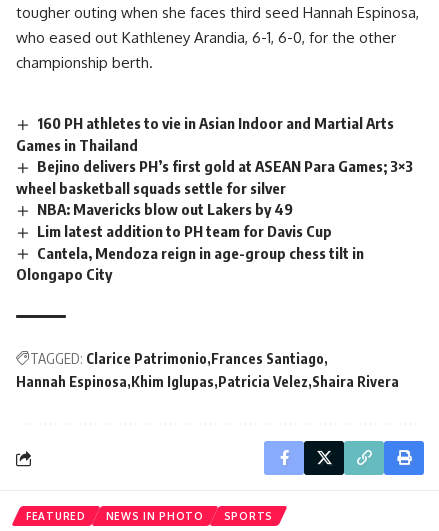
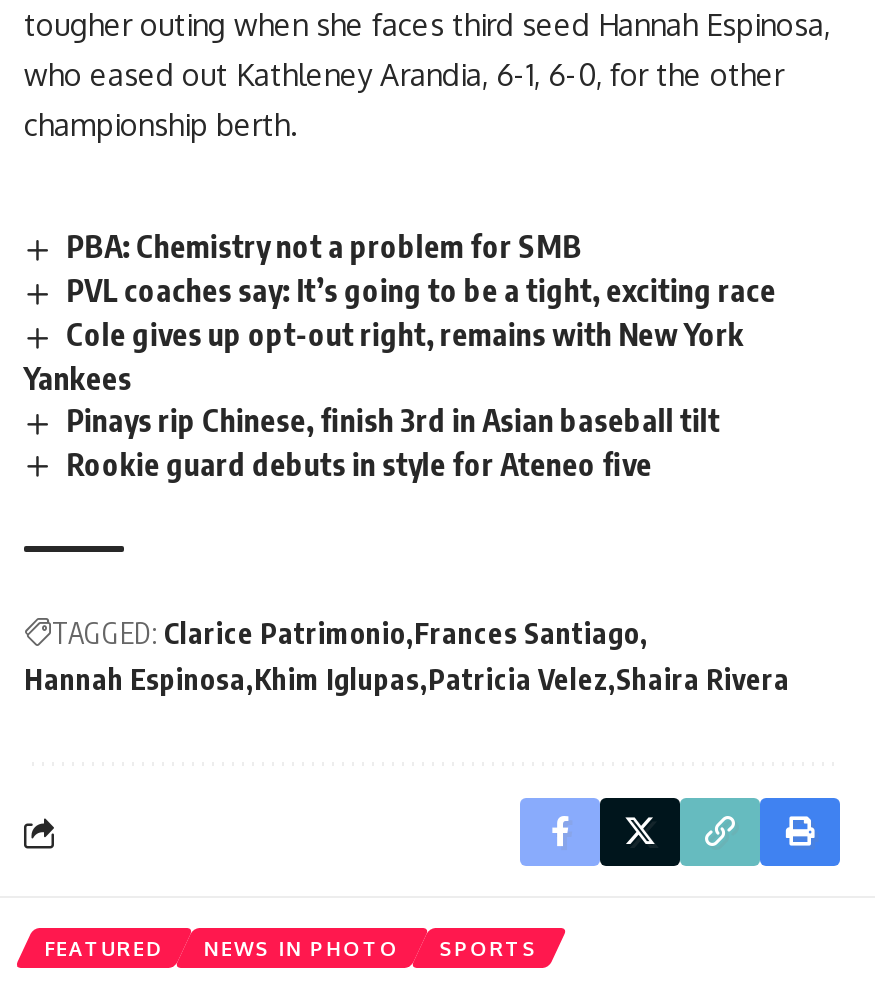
[16,114,413,283] 160 PH athletes to vie in Asian Indoor and Martial Arts | Games in Thailand | Bejino delivers PH’s first gold at ASEAN Para Games; 3×3 | wheel basketball squads settle for silver | NBA: Mavericks blow out Lakers by 49 | Lim latest addition to PH team for Davis Cup | Cantela, Mendoza reign in age-group chess tilt in | Olongapo City -> [24,228,776,481] PBA: Chemistry not a problem for SMB | PVL coaches say: It’s going to be a tight, exciting race | Cole gives up opt-out right, remains with New York | Yankees | Pinays rip Chinese, finish 3rd in Asian baseball tilt | Rookie guard debuts in style for Ateneo five

